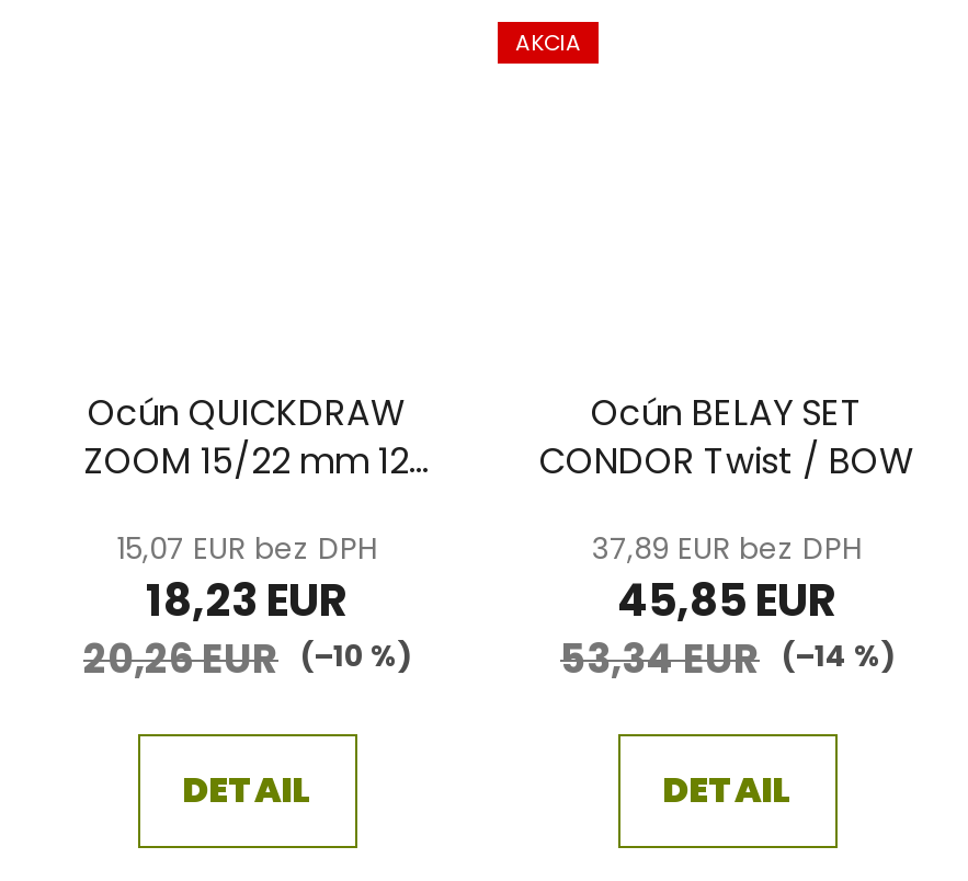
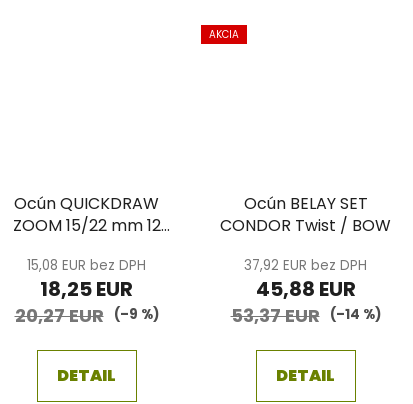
[116,528,377,569] 15,07 EUR bez DPH -> [27,256,146,275] 15,08 EUR bez DPH
[592,528,862,569] 37,89 EUR bez DPH -> [244,256,367,275] 37,92 EUR bez DPH
[146,569,348,631] 18,23 EUR -> [40,275,133,303] 18,25 EUR
[617,569,836,631] 45,85 EUR -> [255,275,355,303] 45,88 EUR
[83,631,410,685] 20,26 EUR (–10 %) -> [14,303,158,328] 20,27 EUR (–9 %)
[560,631,893,685] 53,34 EUR (–14 %) -> [230,303,380,328] 53,37 EUR (–14 %)

